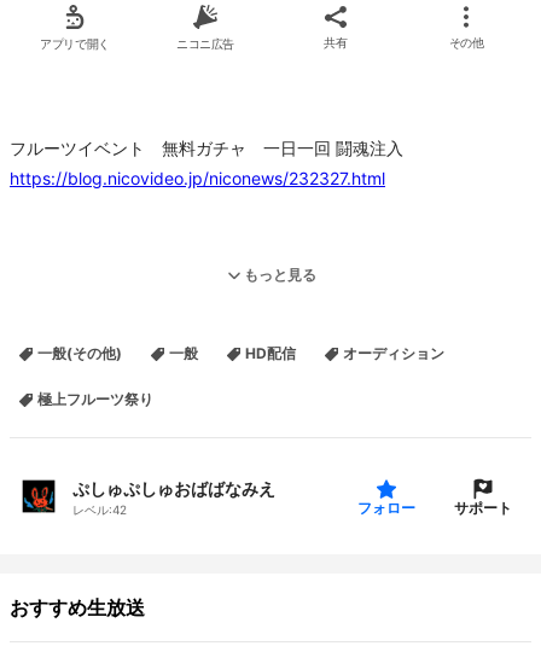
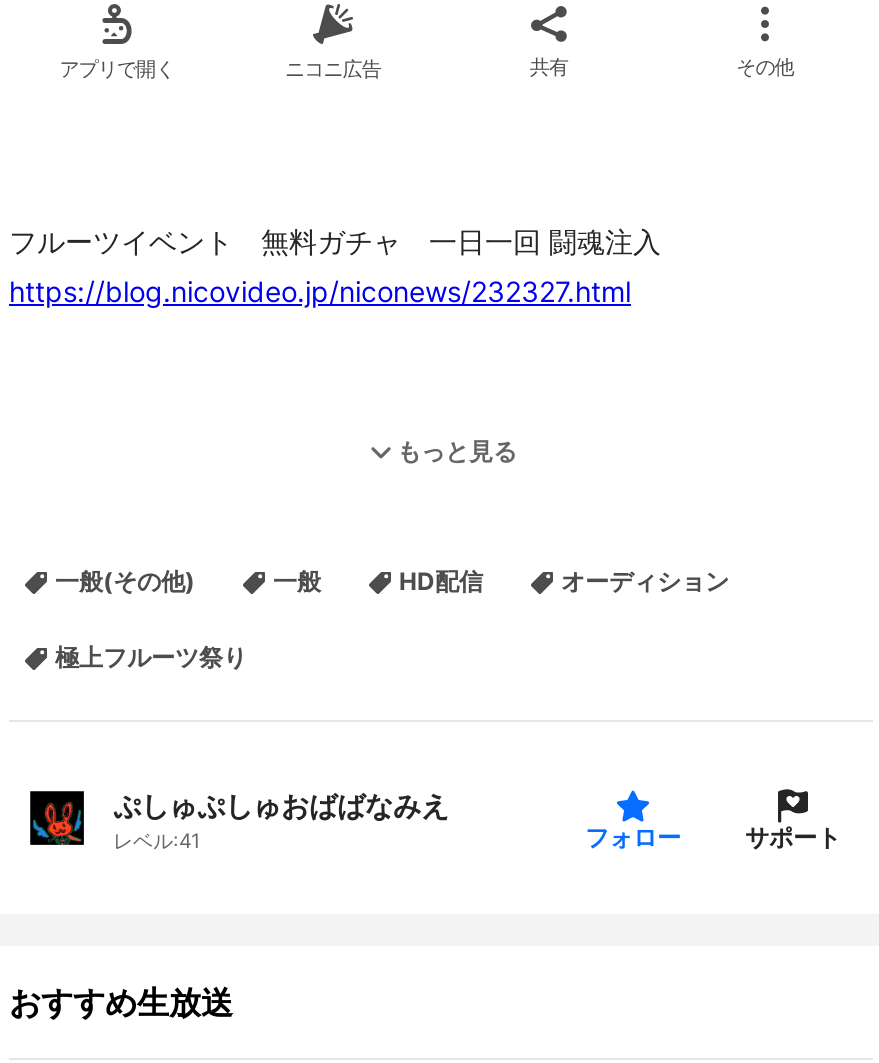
[72,502,127,516] レベル:42 -> [113,827,201,851] レベル:41

